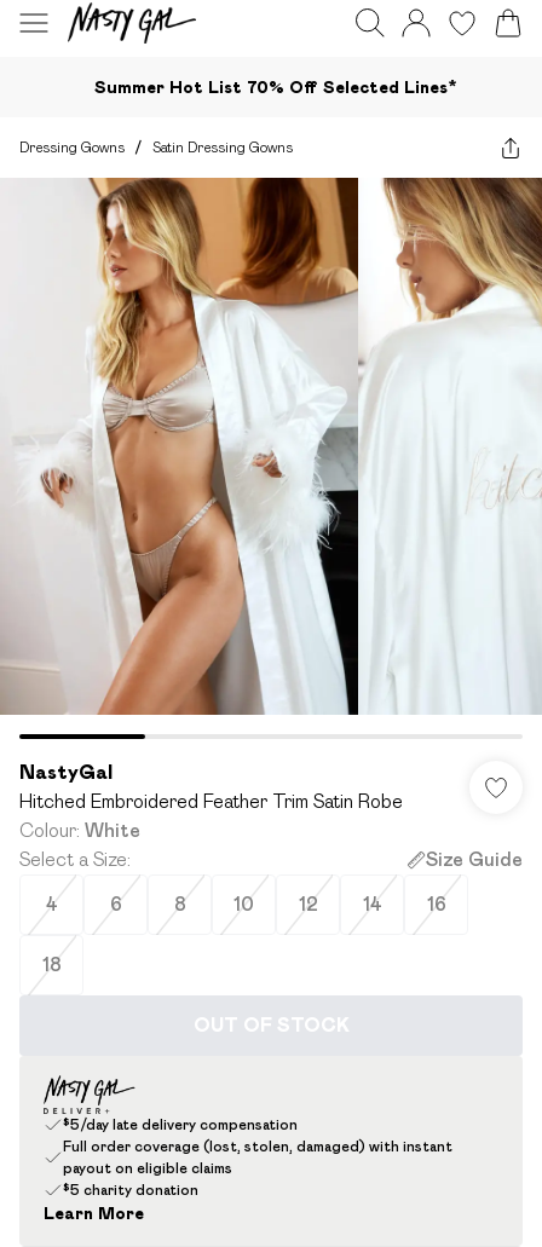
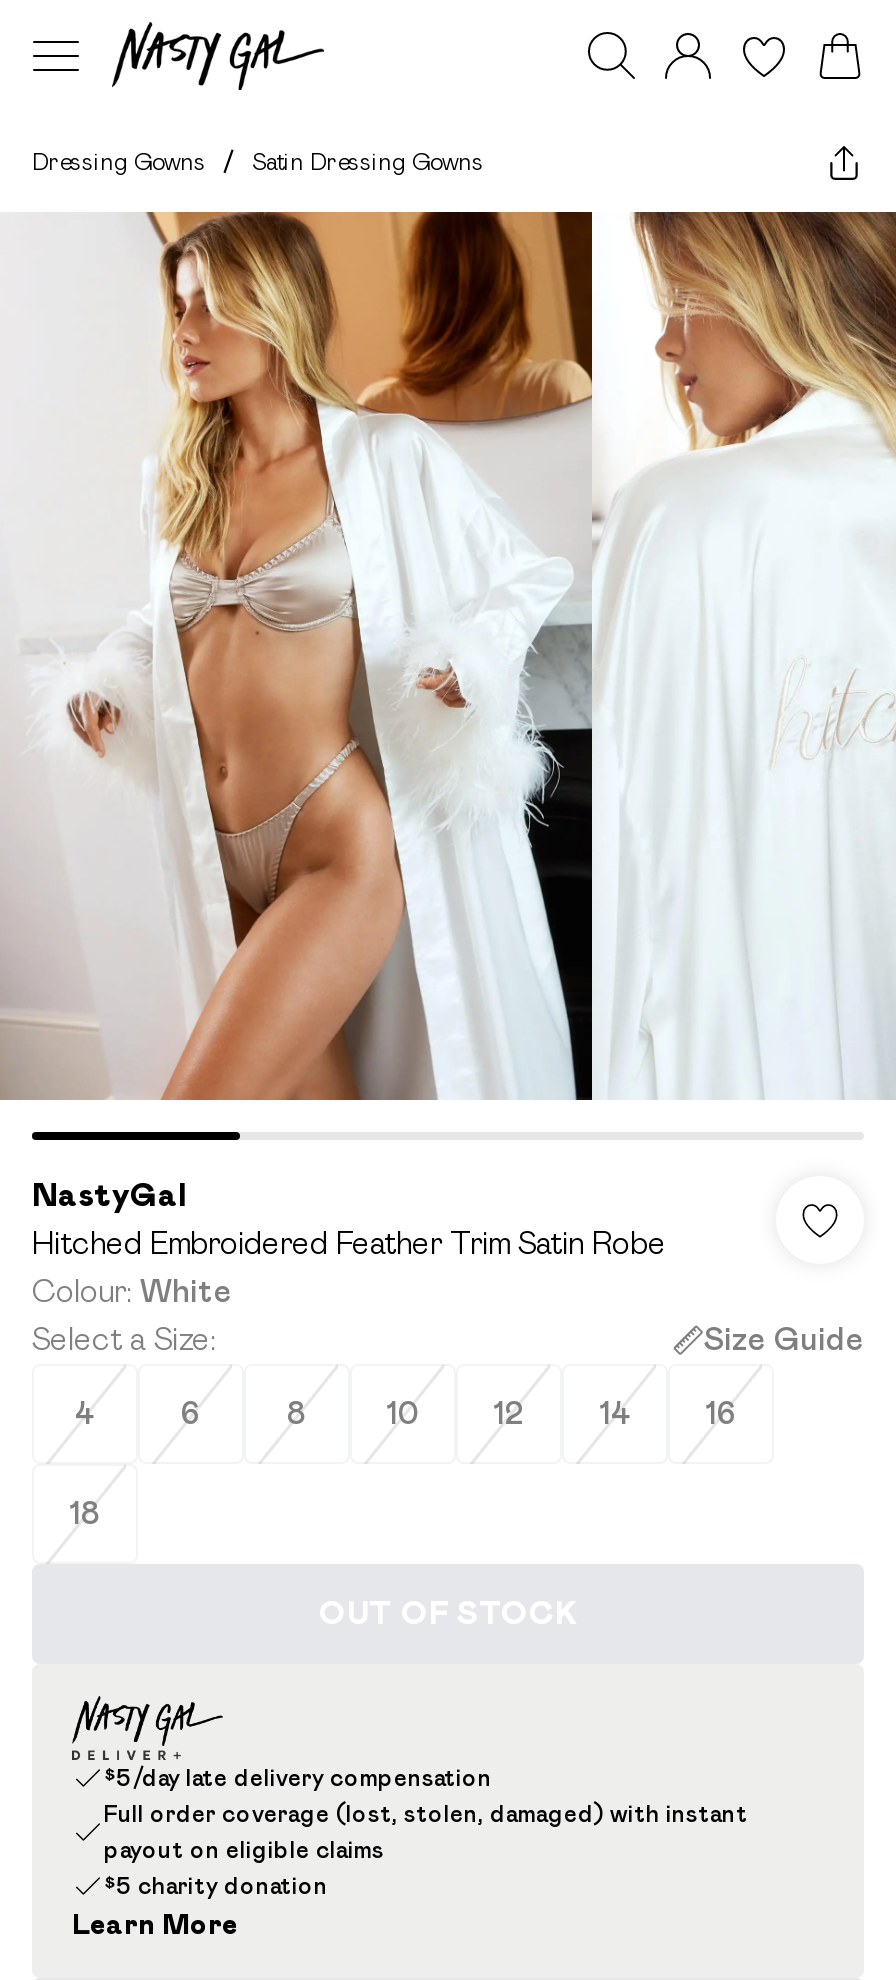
[94,77,457,96] Summer Hot List 70% Off Selected Lines* -> none

